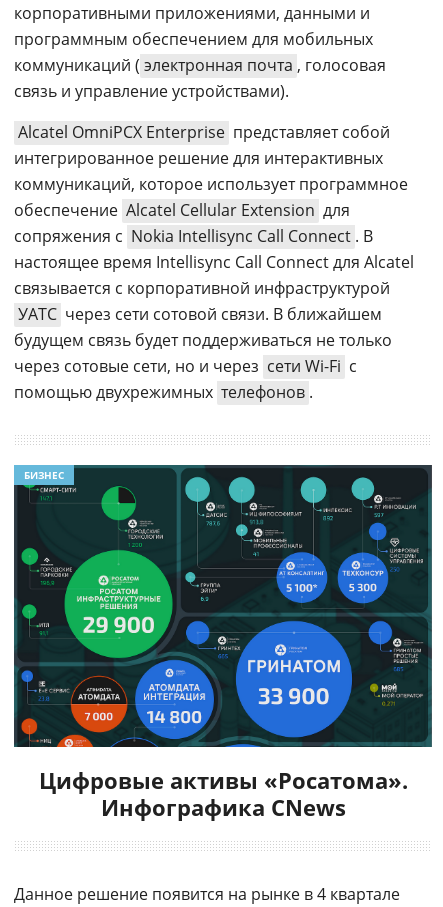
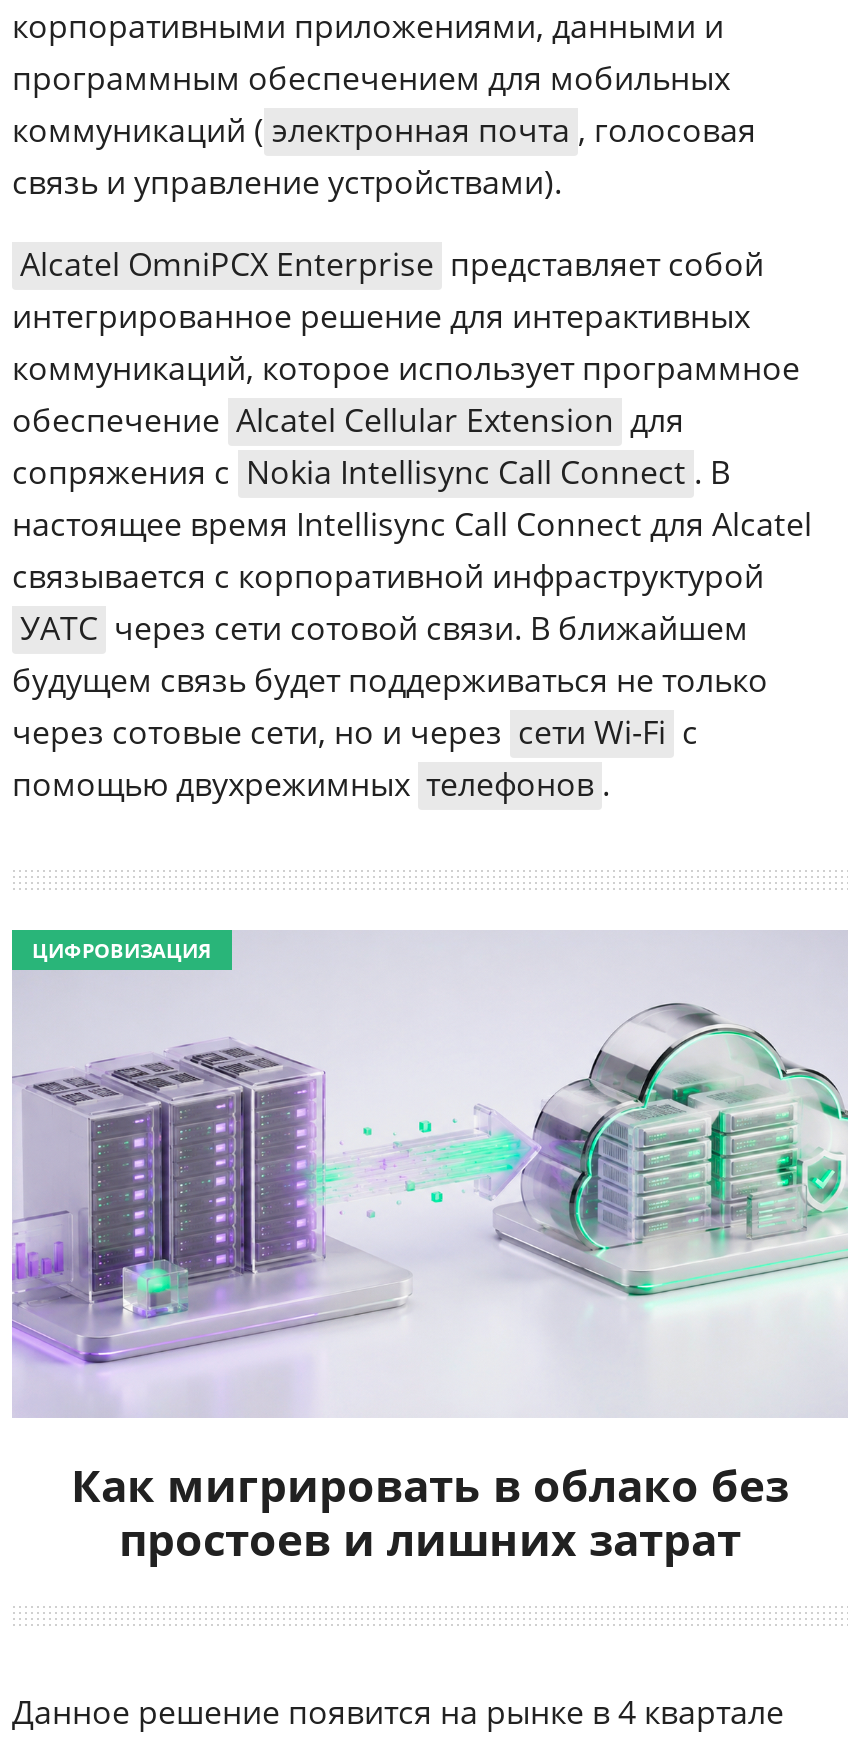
[13,464,433,748] [image] | БИЗНЕС -> [10,930,850,1418] [image] | ЦИФРОВИЗАЦИЯ
[38,765,407,822] Цифровые активы «Росатома». | Инфографика CNews -> [71,1454,789,1568] Как мигрировать в облако без | простоев и лишних затрат

